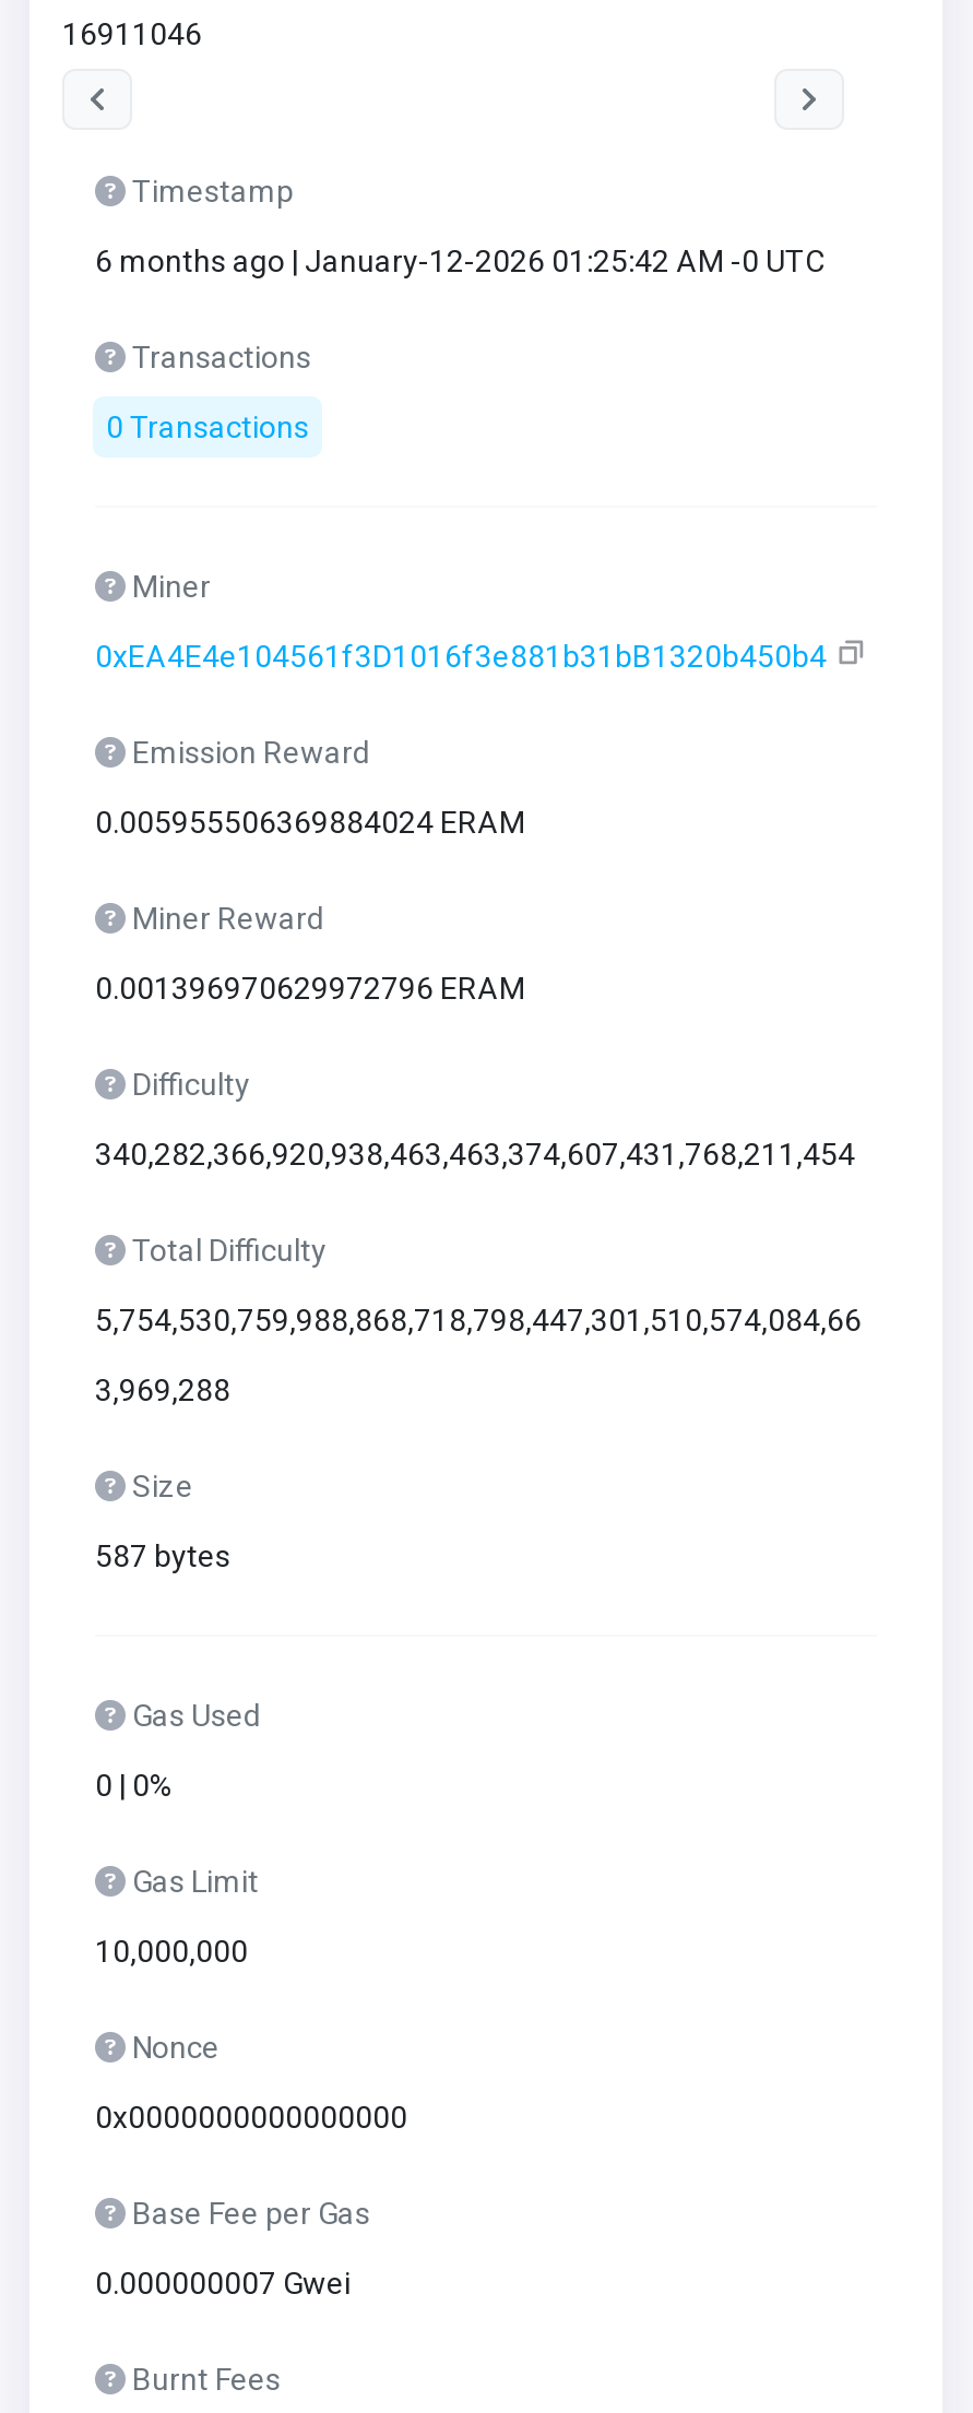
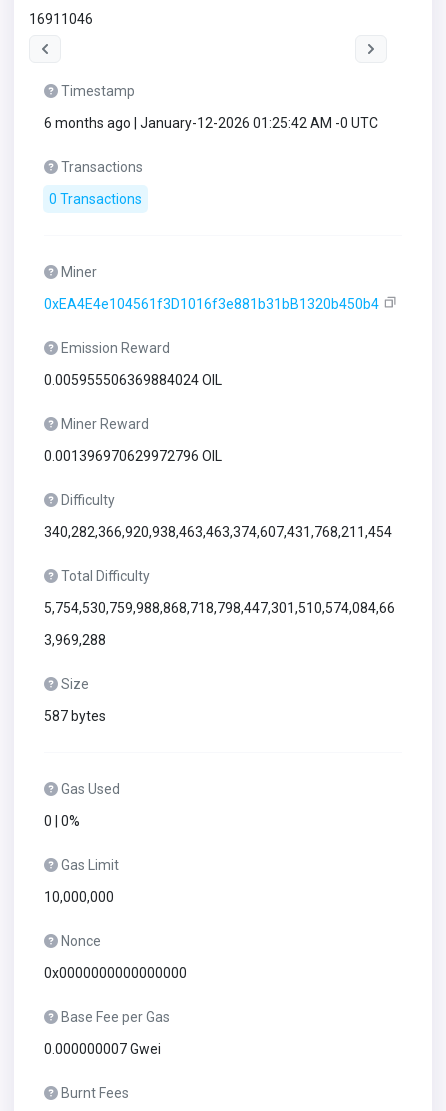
[95,805,525,840] 0.005955506369884024 ERAM -> [44,372,222,388] 0.005955506369884024 OIL
[95,971,525,1006] 0.001396970629972796 ERAM -> [44,448,222,464] 0.001396970629972796 OIL

